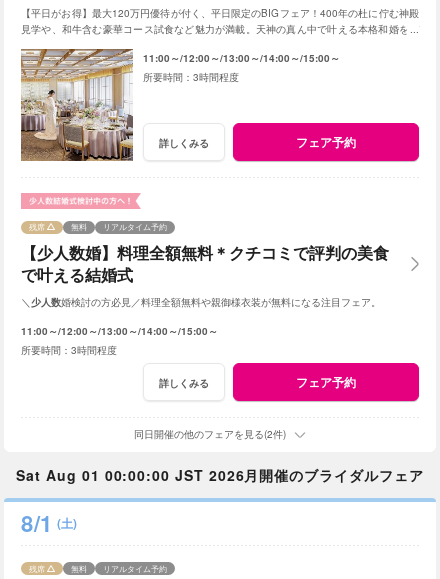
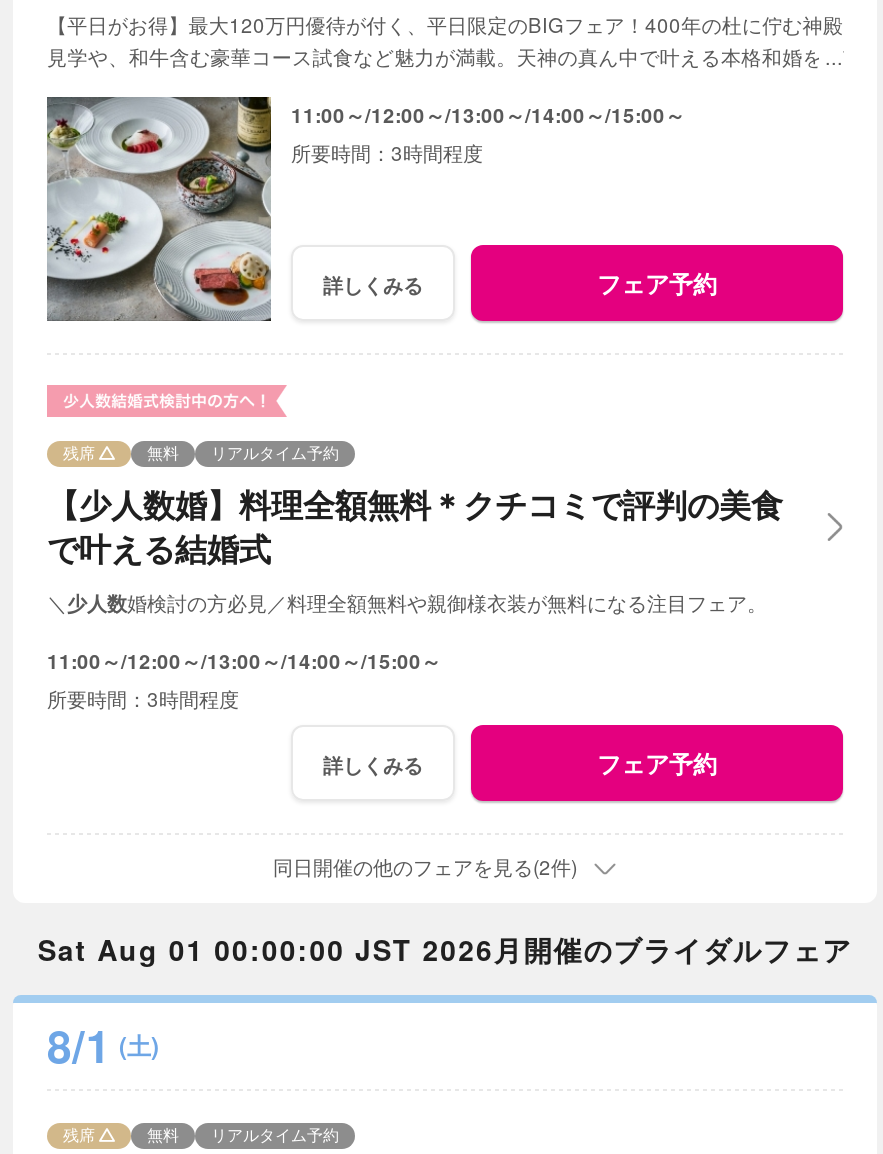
[21,50,133,161] [image] -> [47,96,273,322] [image]

